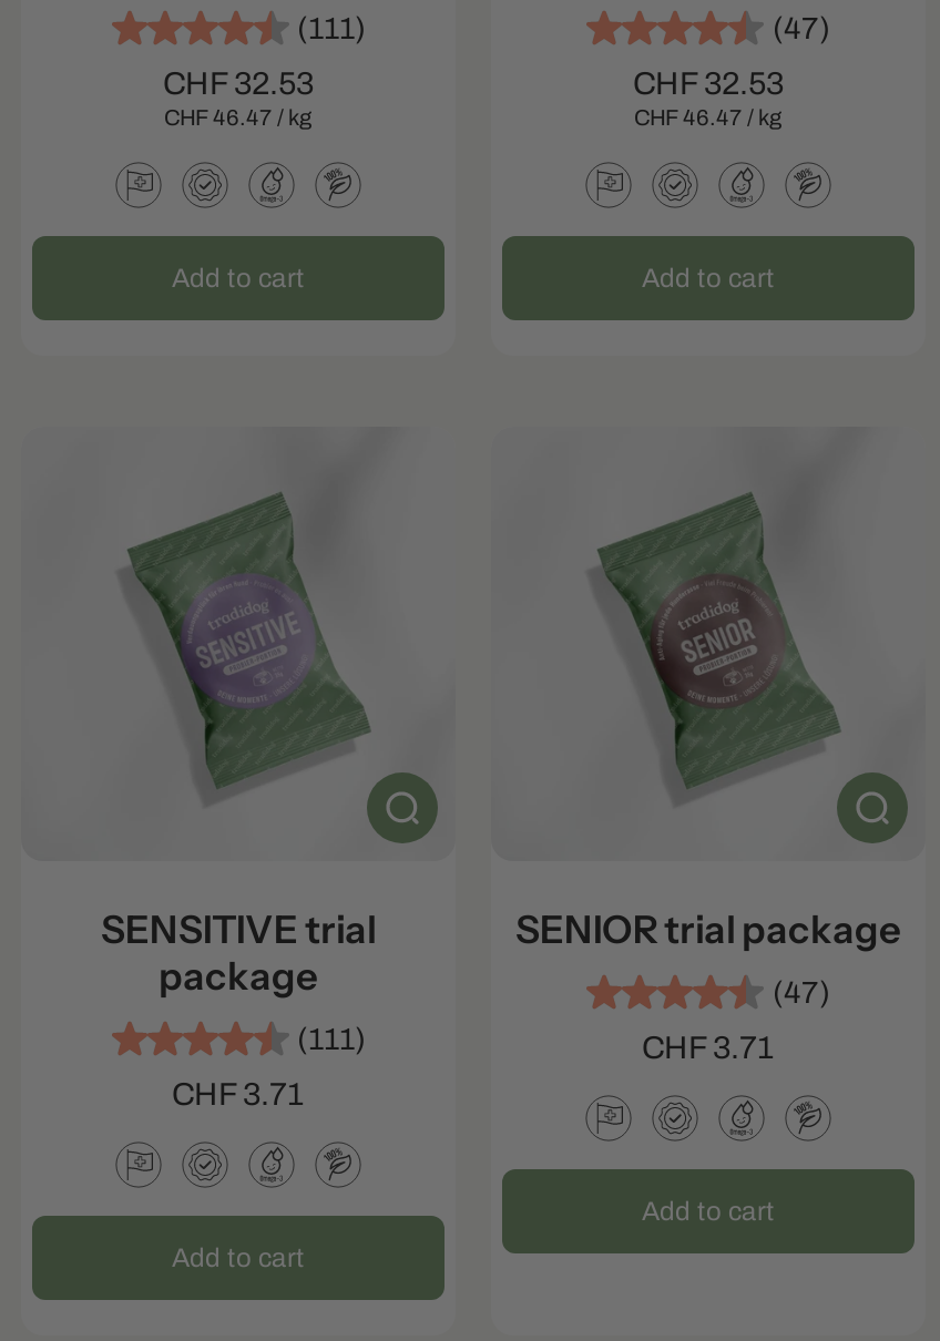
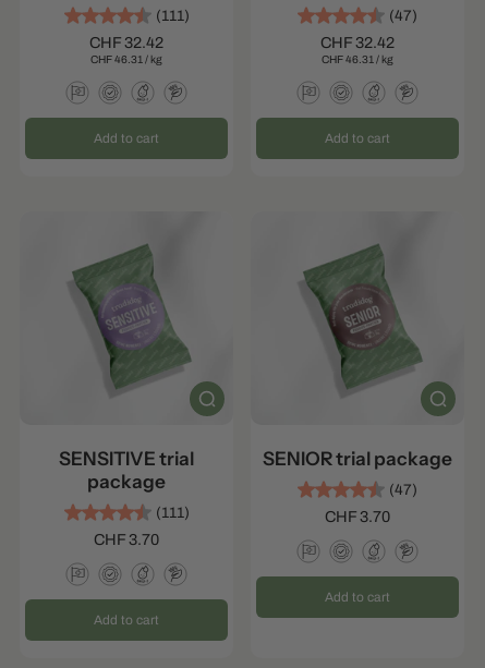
[163,65,314,101] CHF 32.53 -> [89,34,163,51] CHF 32.42
[633,65,784,101] CHF 32.53 -> [320,34,395,51] CHF 32.42
[164,105,313,130] CHF 46.47 / kg -> [90,53,162,65] CHF 46.31 / kg
[634,105,783,130] CHF 46.47 / kg -> [322,53,393,65] CHF 46.31 / kg
[642,1030,775,1065] CHF 3.71 -> [325,508,390,525] CHF 3.70
[172,1076,305,1112] CHF 3.71 -> [94,531,159,548] CHF 3.70

